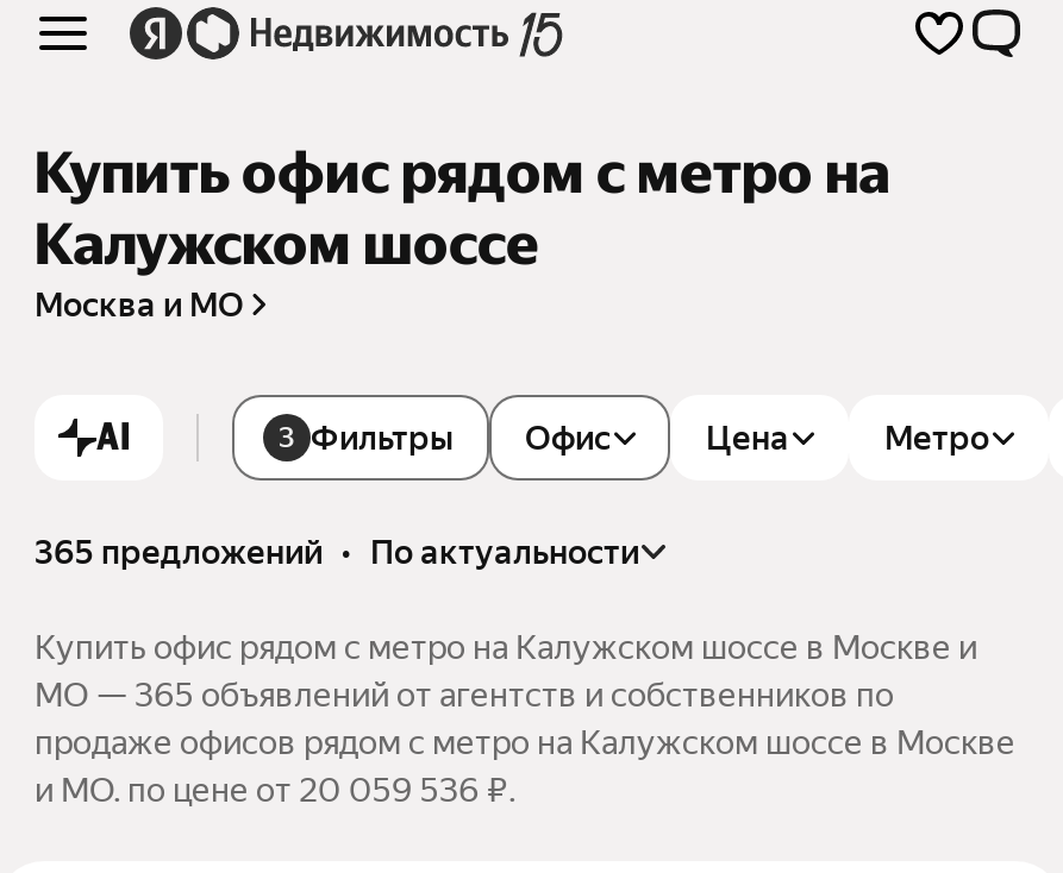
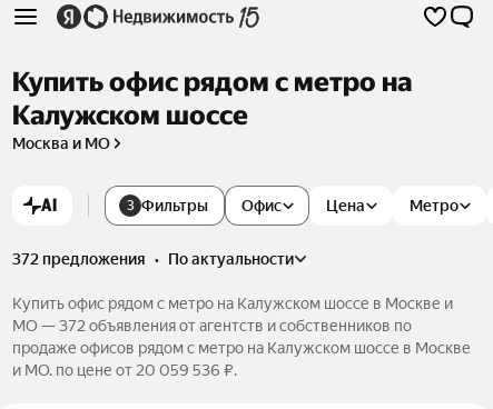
[35,532,639,570] 365 предложений • по актуальности -> [12,250,294,268] 372 предложения • по актуальности
[35,675,894,713] МО — 365 объявлений от агентств и собственников по -> [12,317,412,334] МО — 372 объявления от агентств и собственников по

